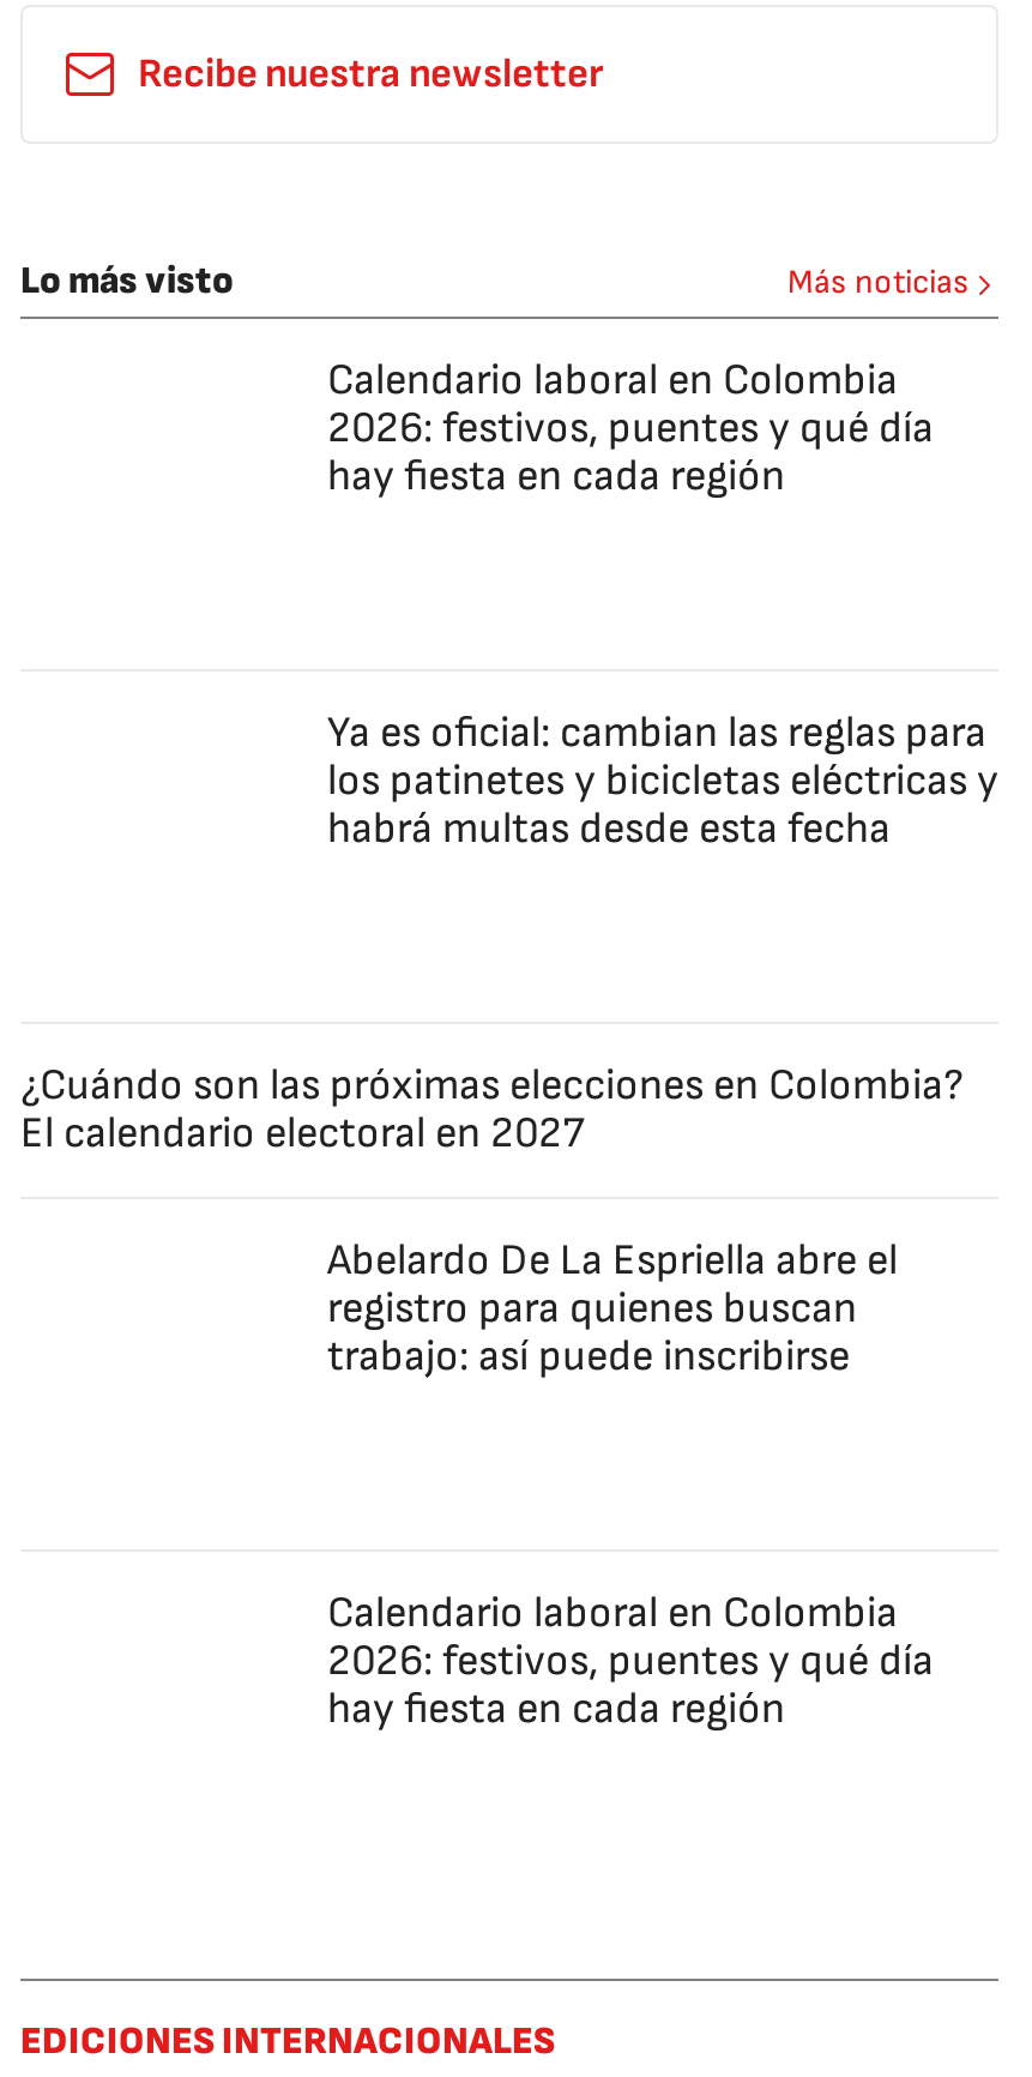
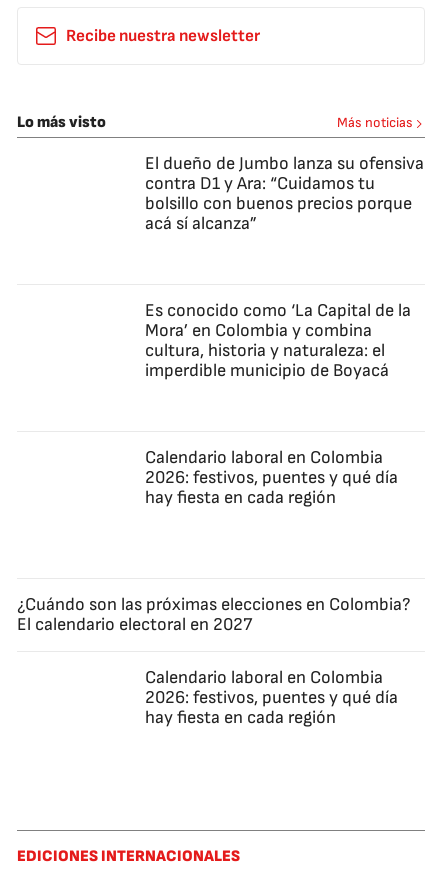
none -> [145,153,424,234] El dueño de Jumbo lanza su ofensiva | contra D1 y Ara: “Cuidamos tu | bolsillo con buenos precios porque | acá sí alcanza”
none -> [145,300,411,381] Es conocido como ‘La Capital de la | Mora’ en Colombia y combina | cultura, historia y naturaleza: el | imperdible municipio de Boyacá
moved [327,355,934,501] -> [145,447,398,508]: Calendario laboral en Colombia | 2026: festivos, puentes y qué día | hay fiesta en cada región
[327,708,998,854] Ya es oficial: cambian las reglas para | los patinetes y bicicletas eléctricas y | habrá multas desde esta fecha -> none
moved [20,1060,962,1158] -> [17,594,410,635]: ¿Cuándo son las próximas elecciones en Colombia? | El calendario electoral en 2027
[327,1235,898,1381] Abelardo De La Espriella abre el | registro para quienes buscan | trabajo: así puede inscribirse -> none

